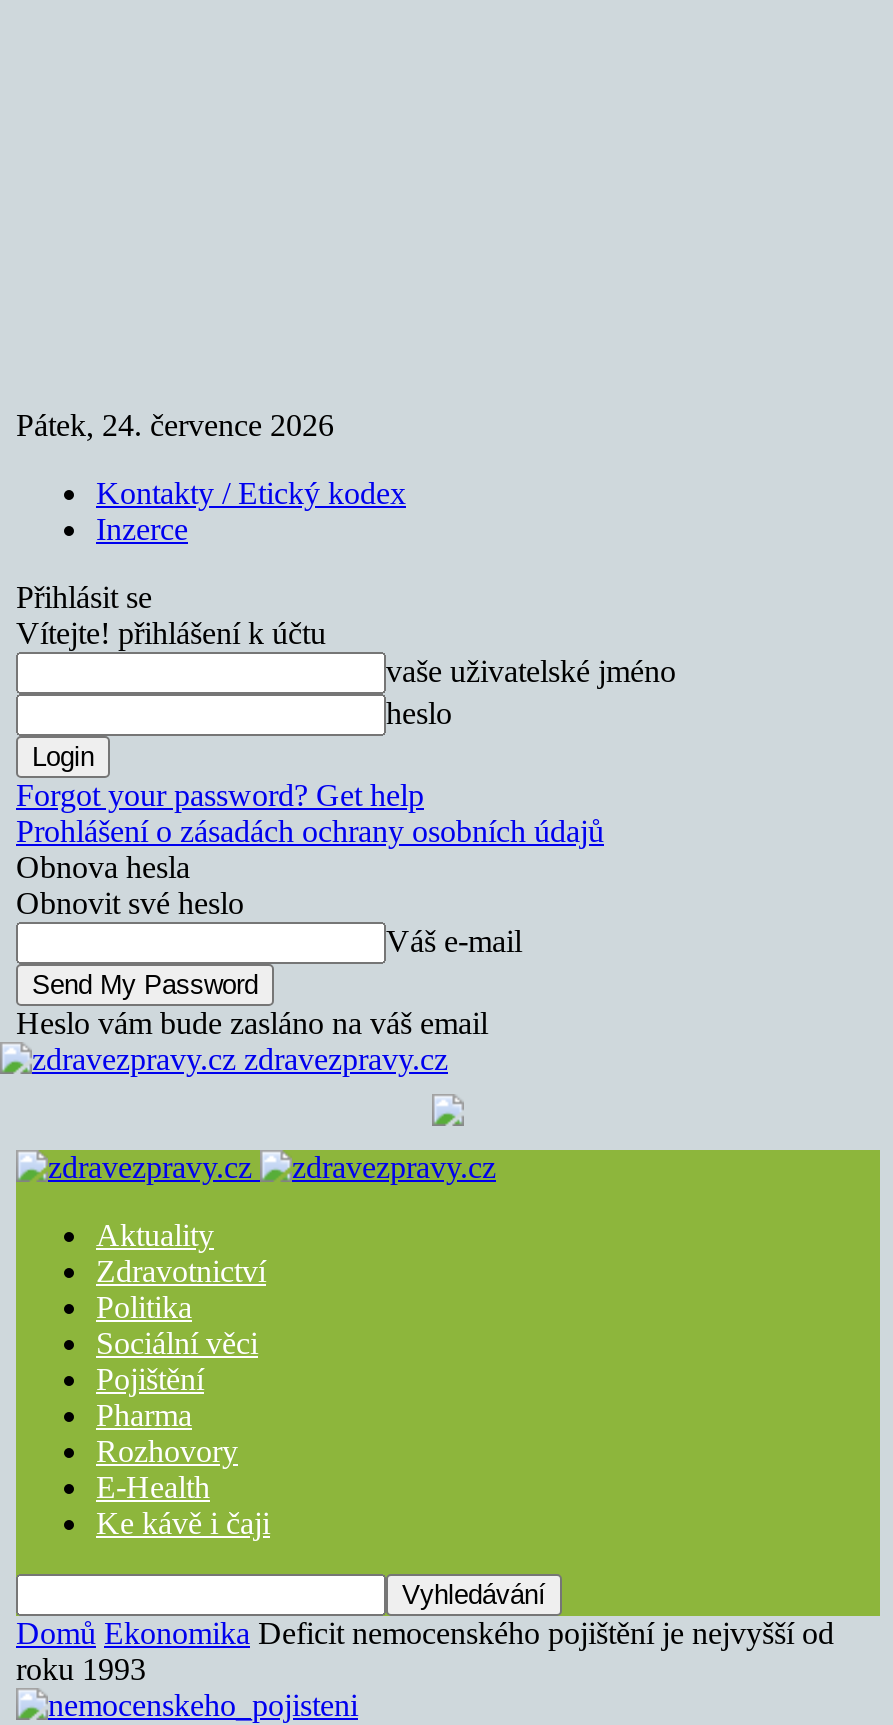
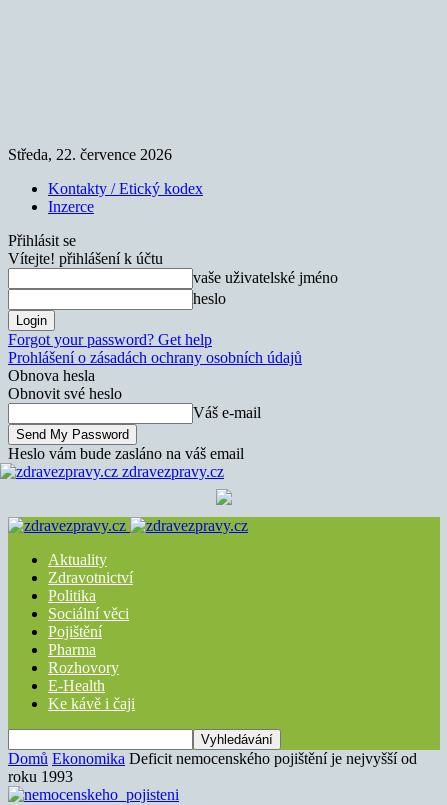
[16,408,334,442] Pátek, 24. července 2026 -> [8,146,172,163] Středa, 22. července 2026

